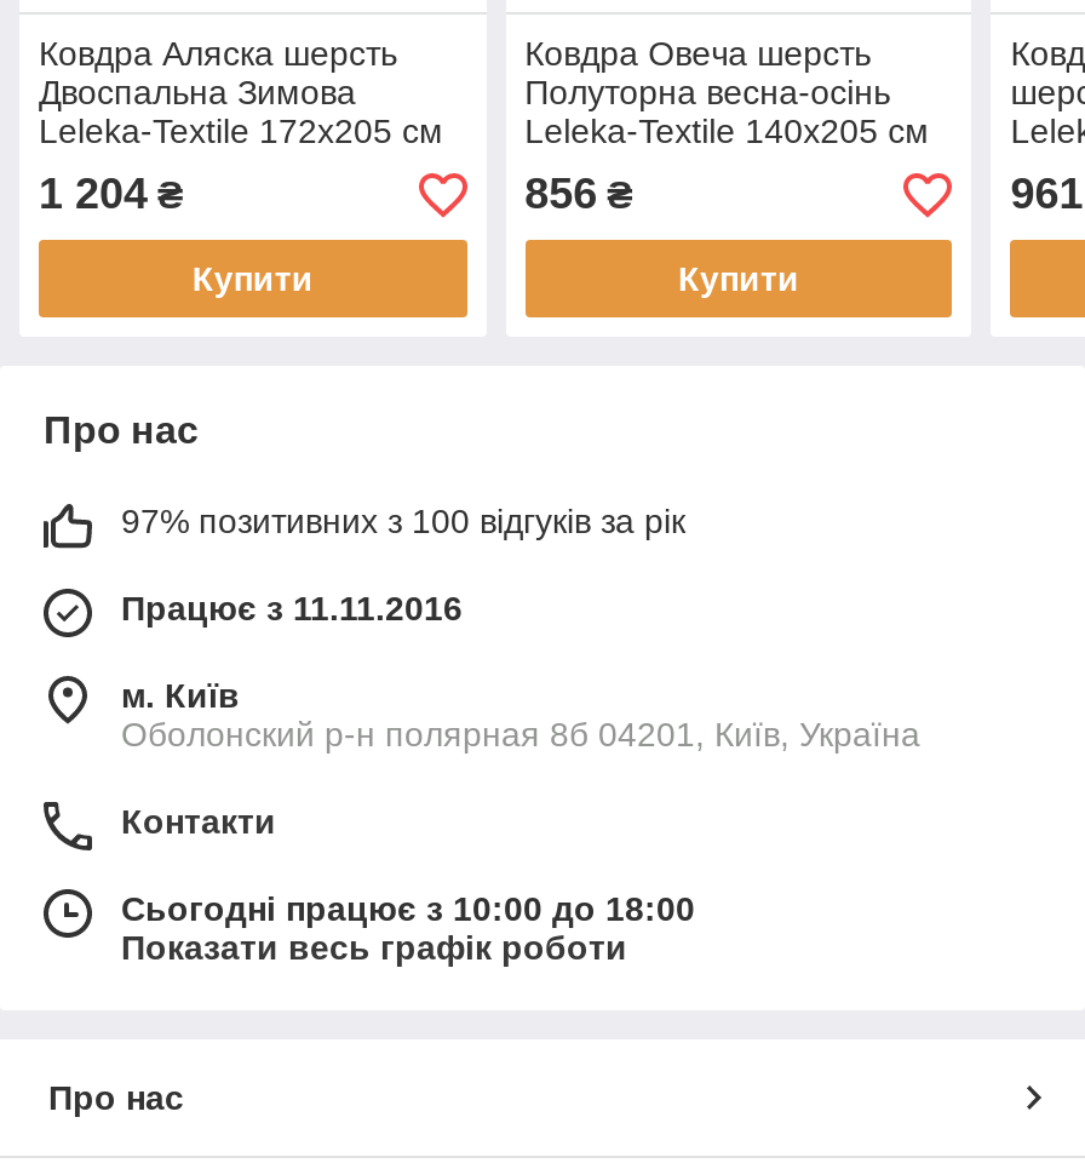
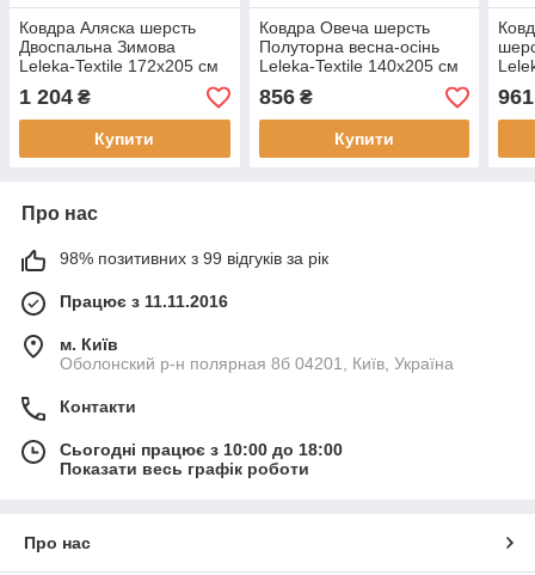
[121,503,685,542] 97% позитивних з 100 відгуків за рік -> [60,249,328,268] 98% позитивних з 99 відгуків за рік

